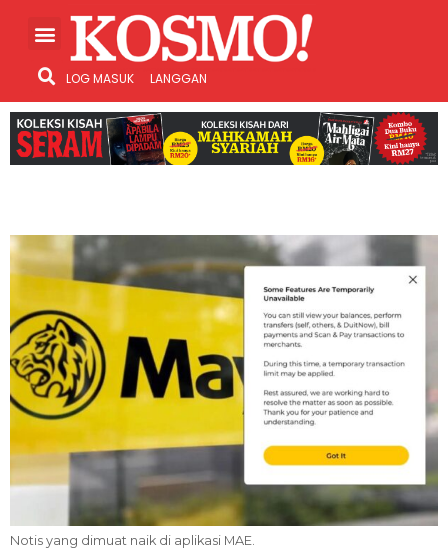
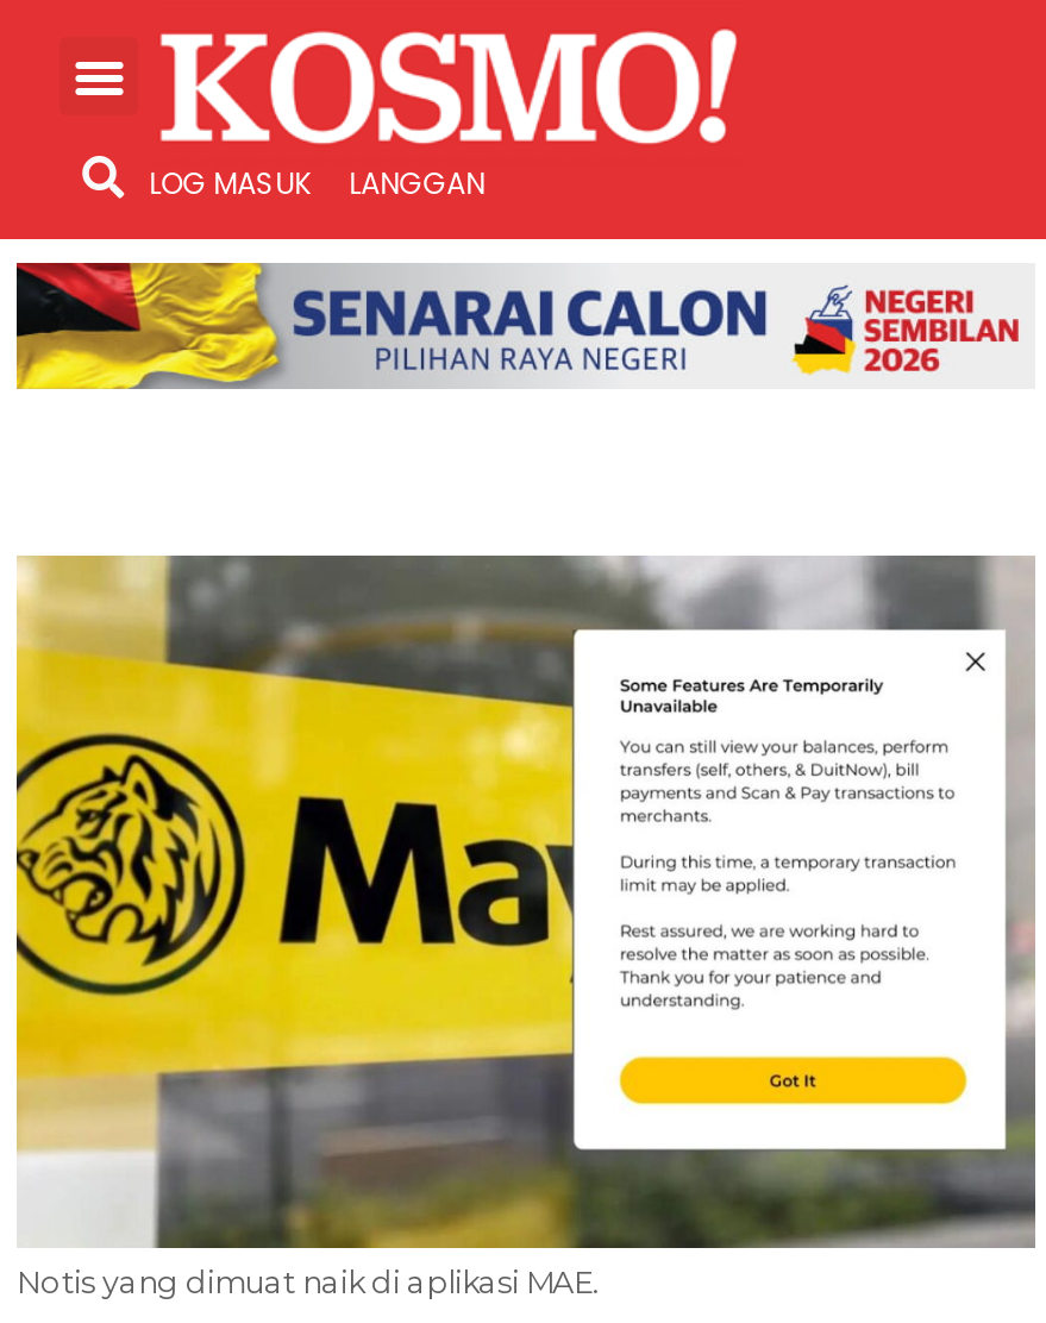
[9,111,439,166] [image] -> [14,261,1035,391] [image]

